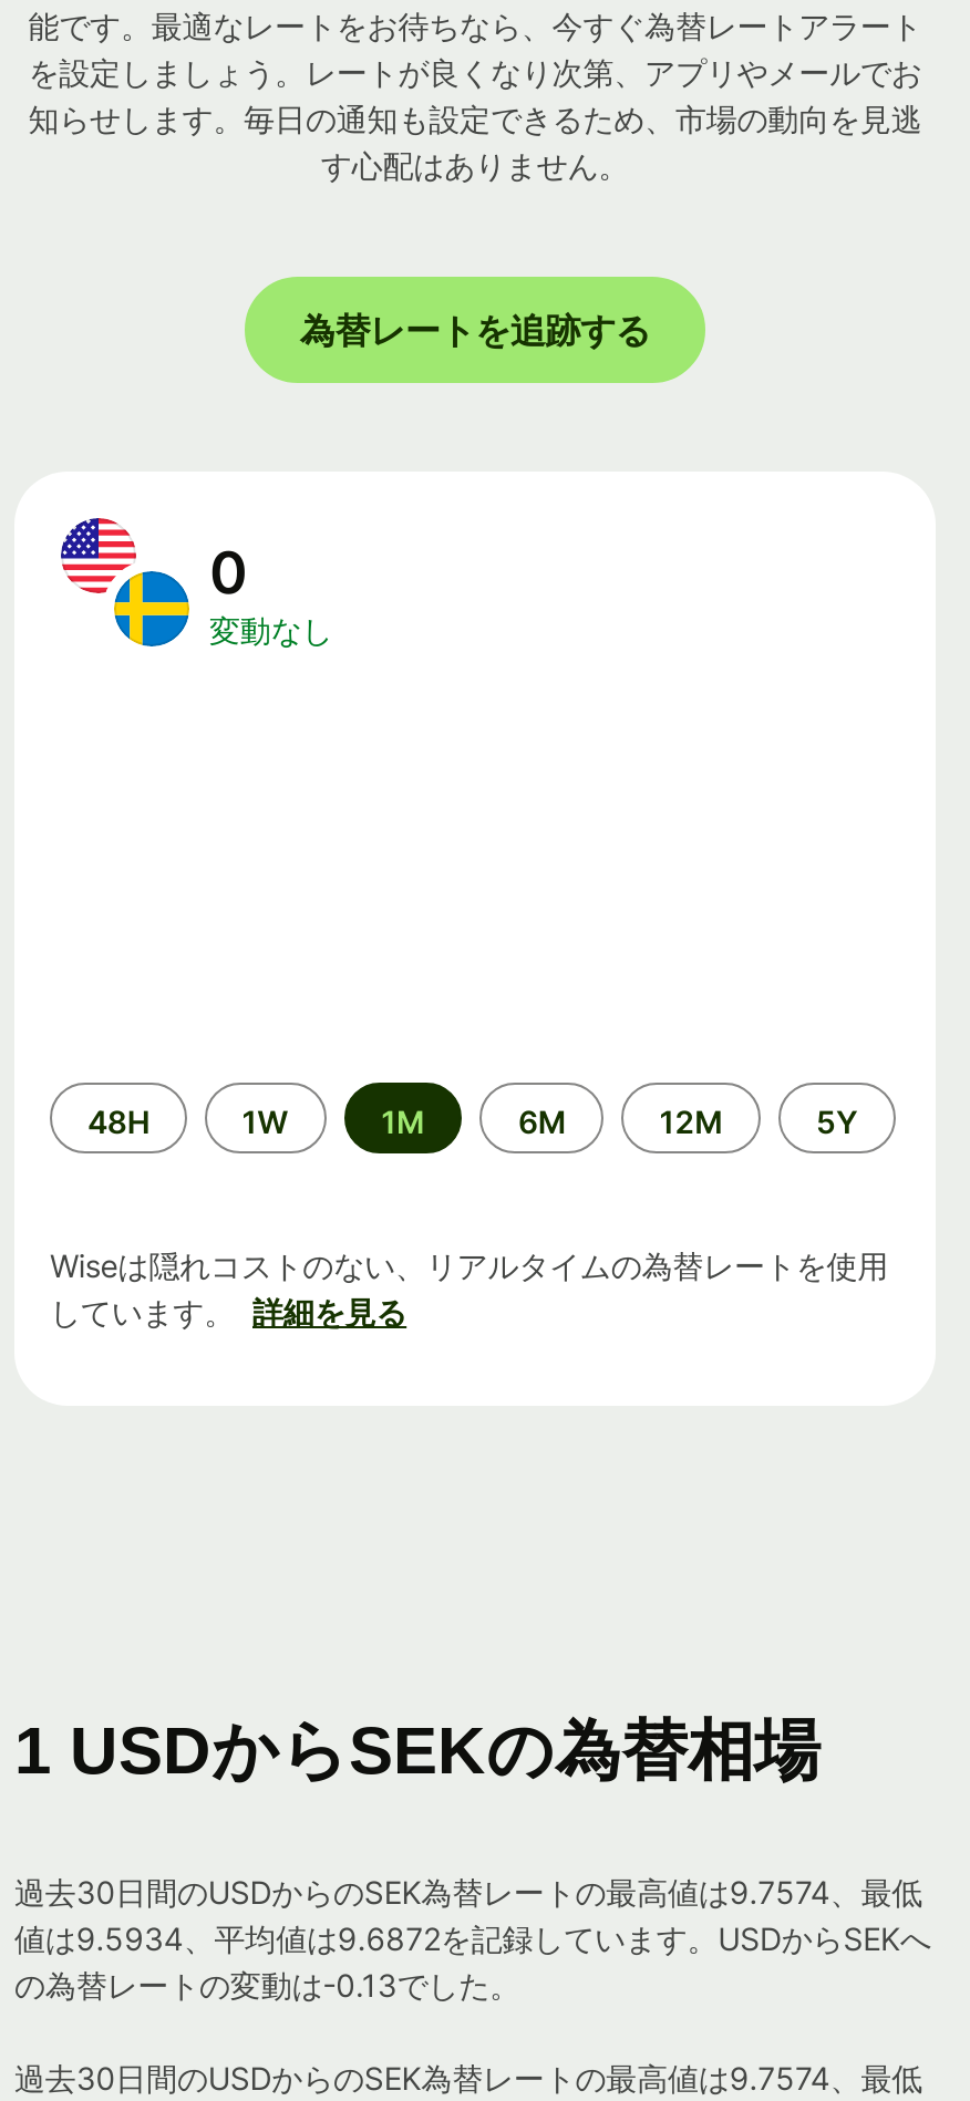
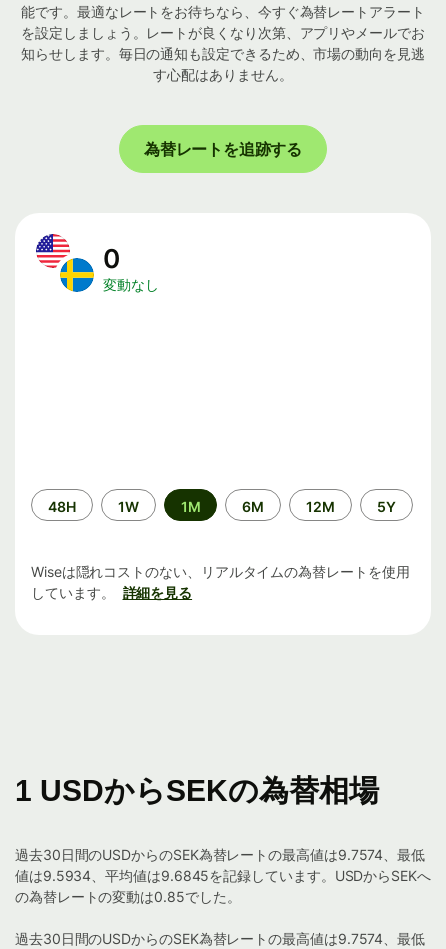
[14,1920,931,1957] 値は9.5934、平均値は9.6872を記録しています。USDからSEKへ -> [15,867,431,884] 値は9.5934、平均値は9.6845を記録しています。USDからSEKへ
[14,1966,520,2004] の為替レートの変動は-0.13でした。 -> [15,888,240,905] の為替レートの変動は0.85でした。

